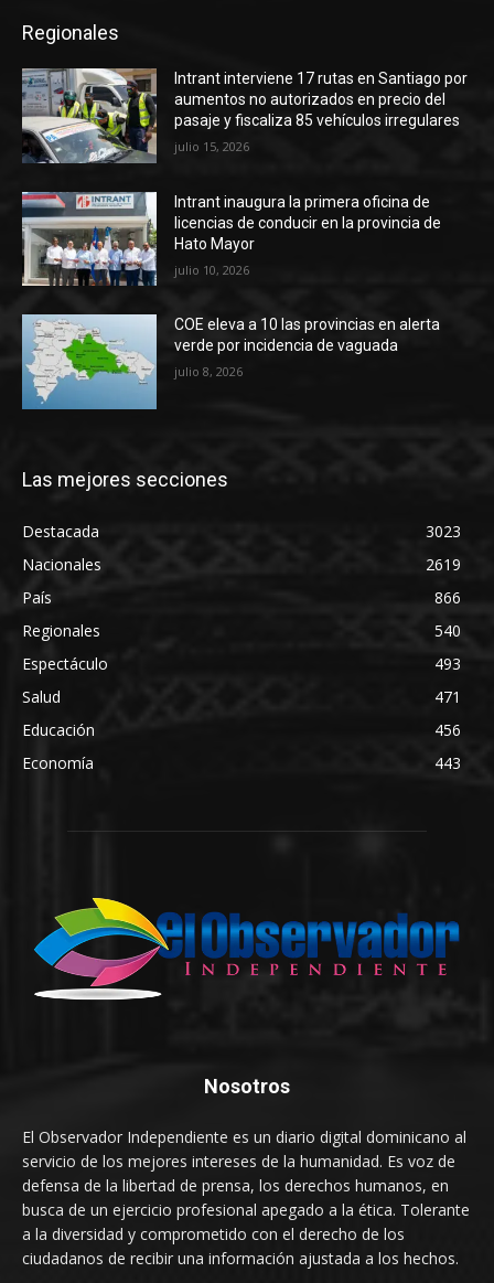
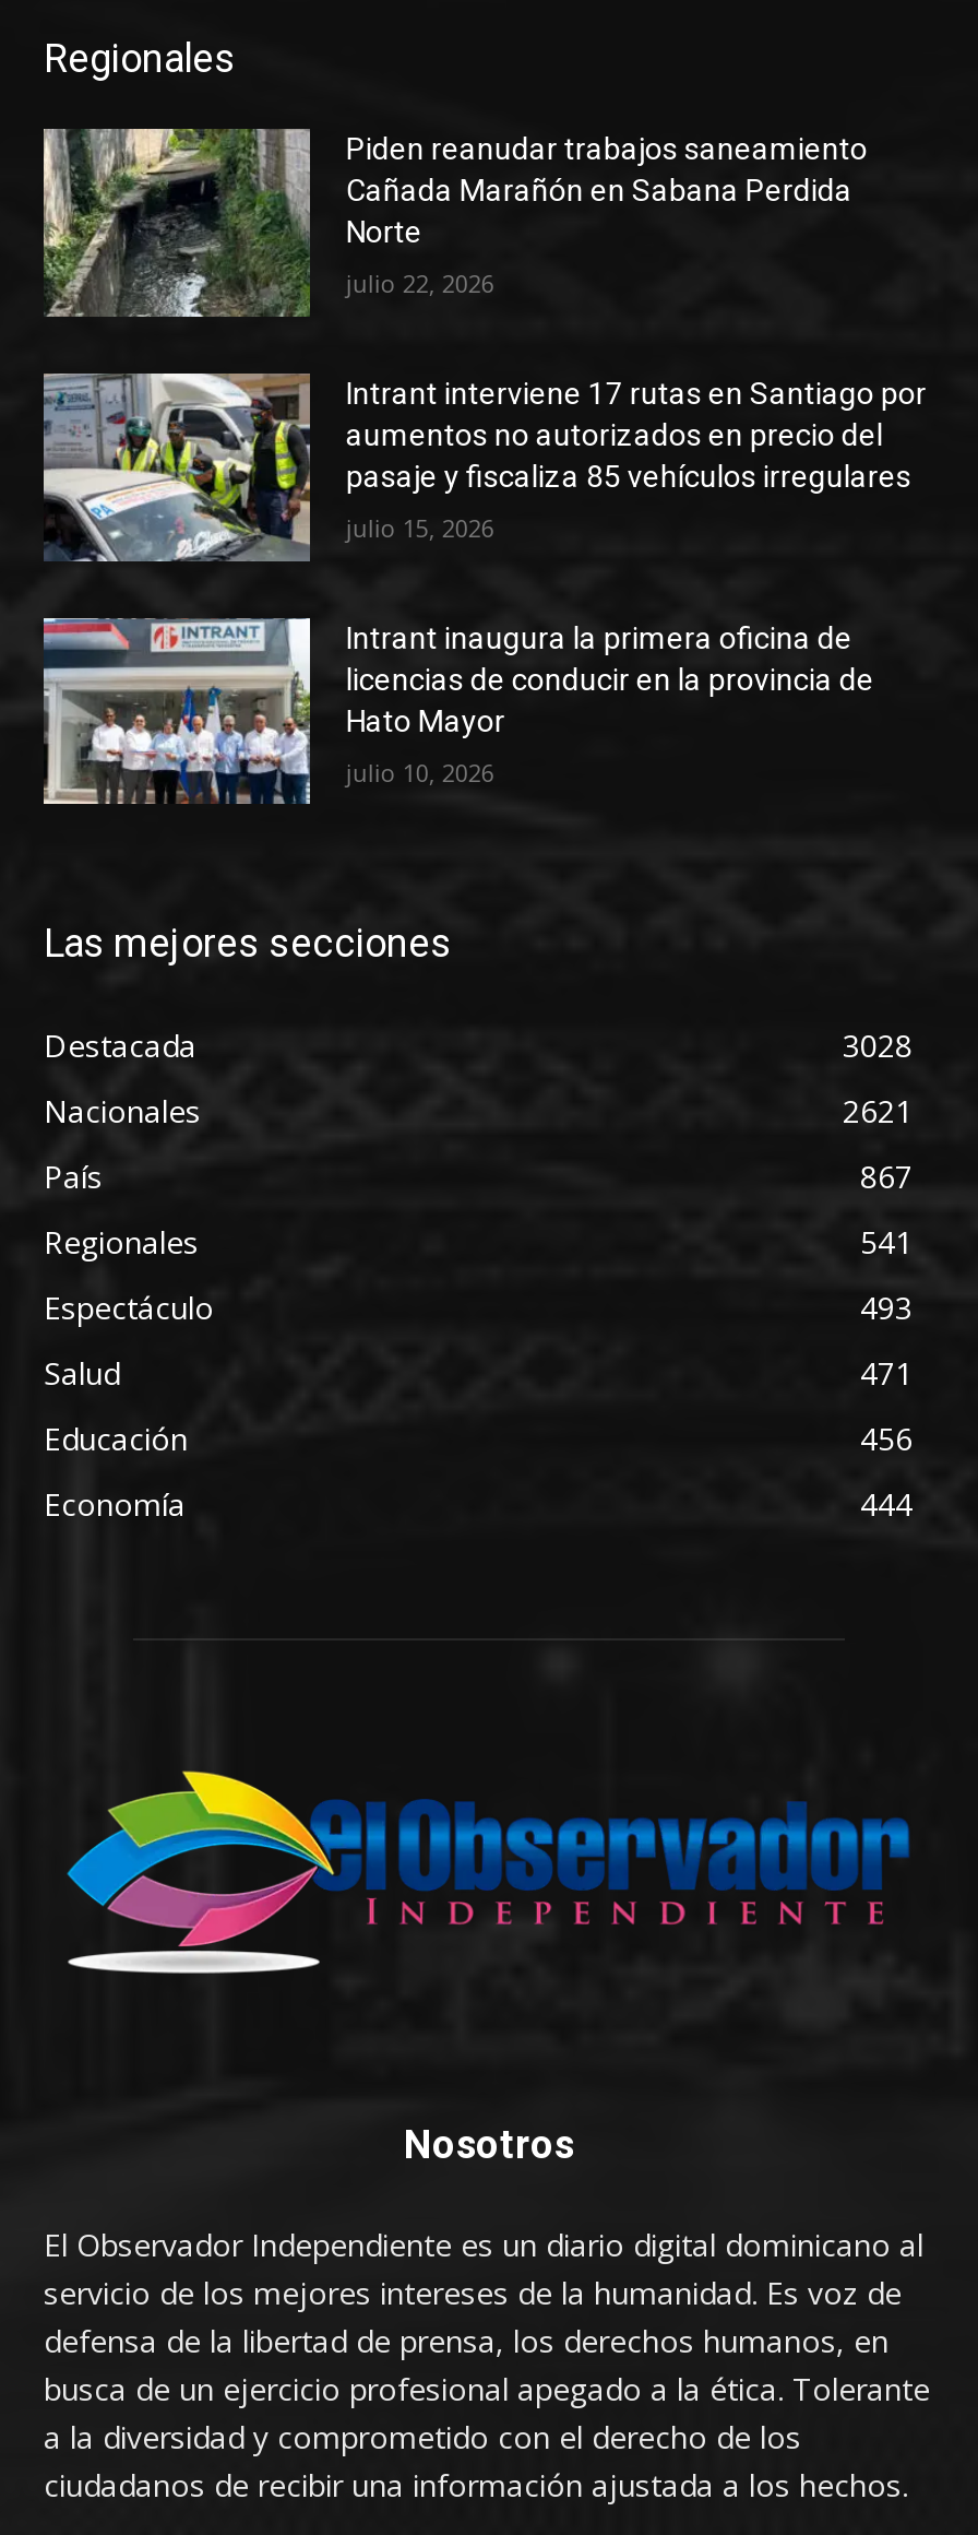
none -> [41,126,868,318] [image] | Piden reanudar trabajos saneamiento | Cañada Marañón en Sabana Perdida | Norte | julio 22, 2026
moved [12,64,468,288] -> [24,366,926,809]: [image] | Intrant interviene 17 rutas en Santiago por | aumentos no autorizados en precio del | ... | Hato Mayor | julio 10, 2026
[21,313,440,410] [image] | COE eleva a 10 las provincias en alerta | verde por incidencia de vaguada | julio 8, 2026 -> none
[426,521,461,542] 3023 -> [843,1025,913,1067] 3028
[426,554,461,575] 2619 -> [843,1091,913,1132] 2621
[434,587,461,608] 866 -> [860,1156,913,1198] 867
[434,620,461,641] 540 -> [860,1222,913,1263] 541
[434,752,461,773] 443 -> [860,1484,913,1526] 444

